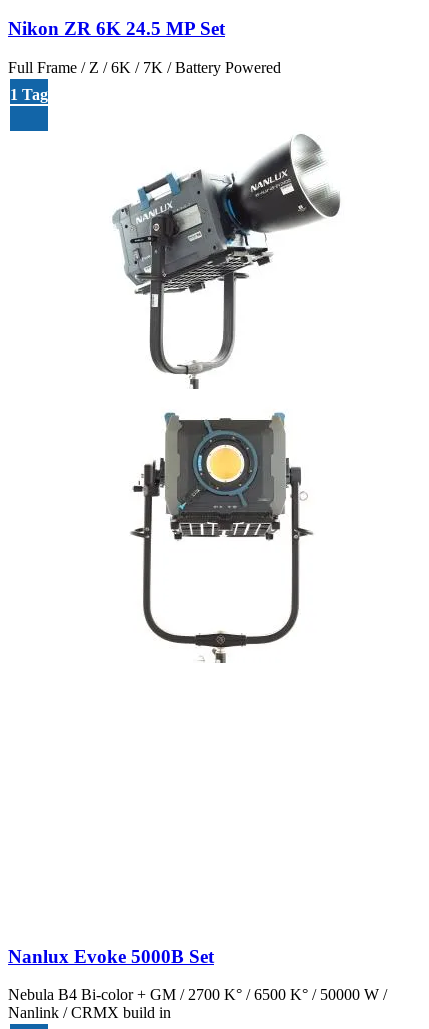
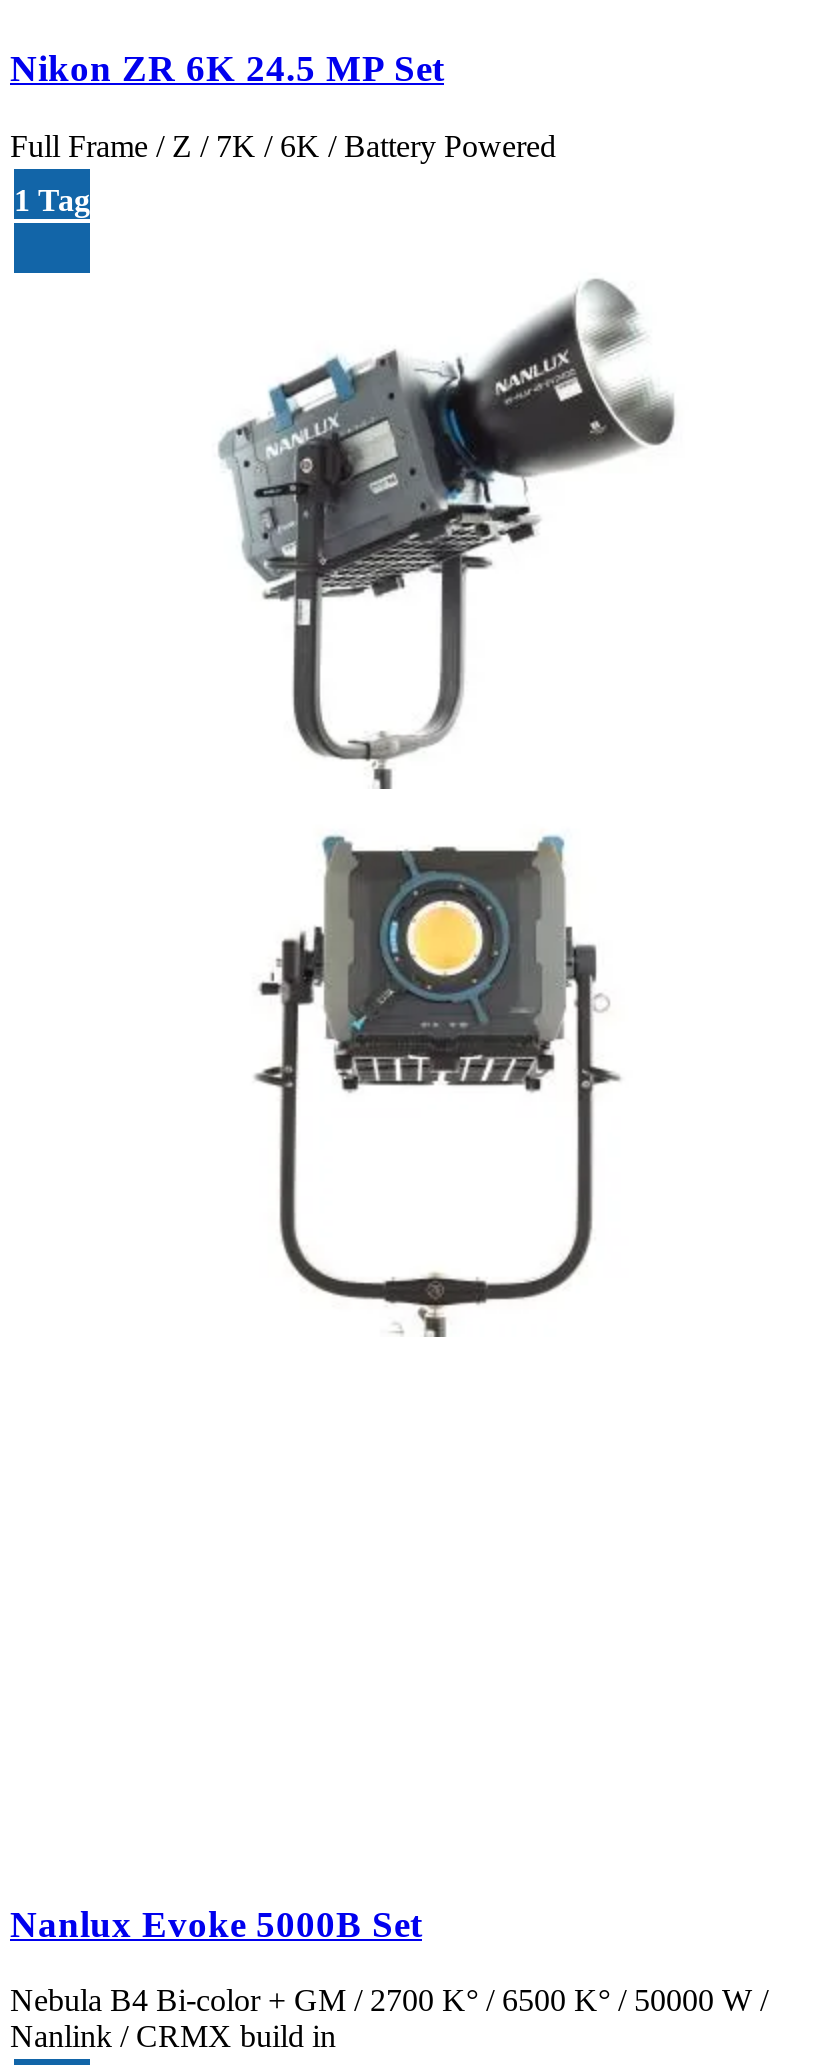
[8,59,281,76] Full Frame / Z / 6K / 7K / Battery Powered -> [10,129,556,163] Full Frame / Z / 7K / 6K / Battery Powered

